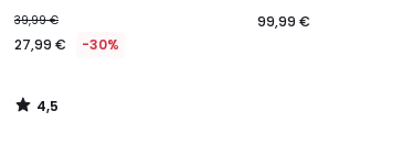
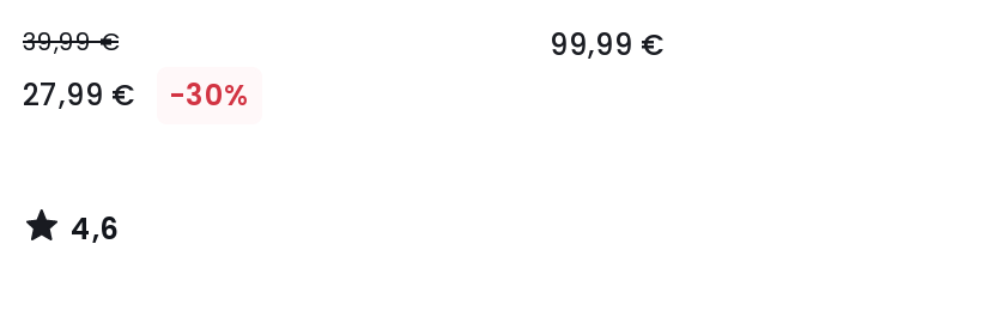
[36,97,59,115] 4,5 -> [71,208,119,249] 4,6

